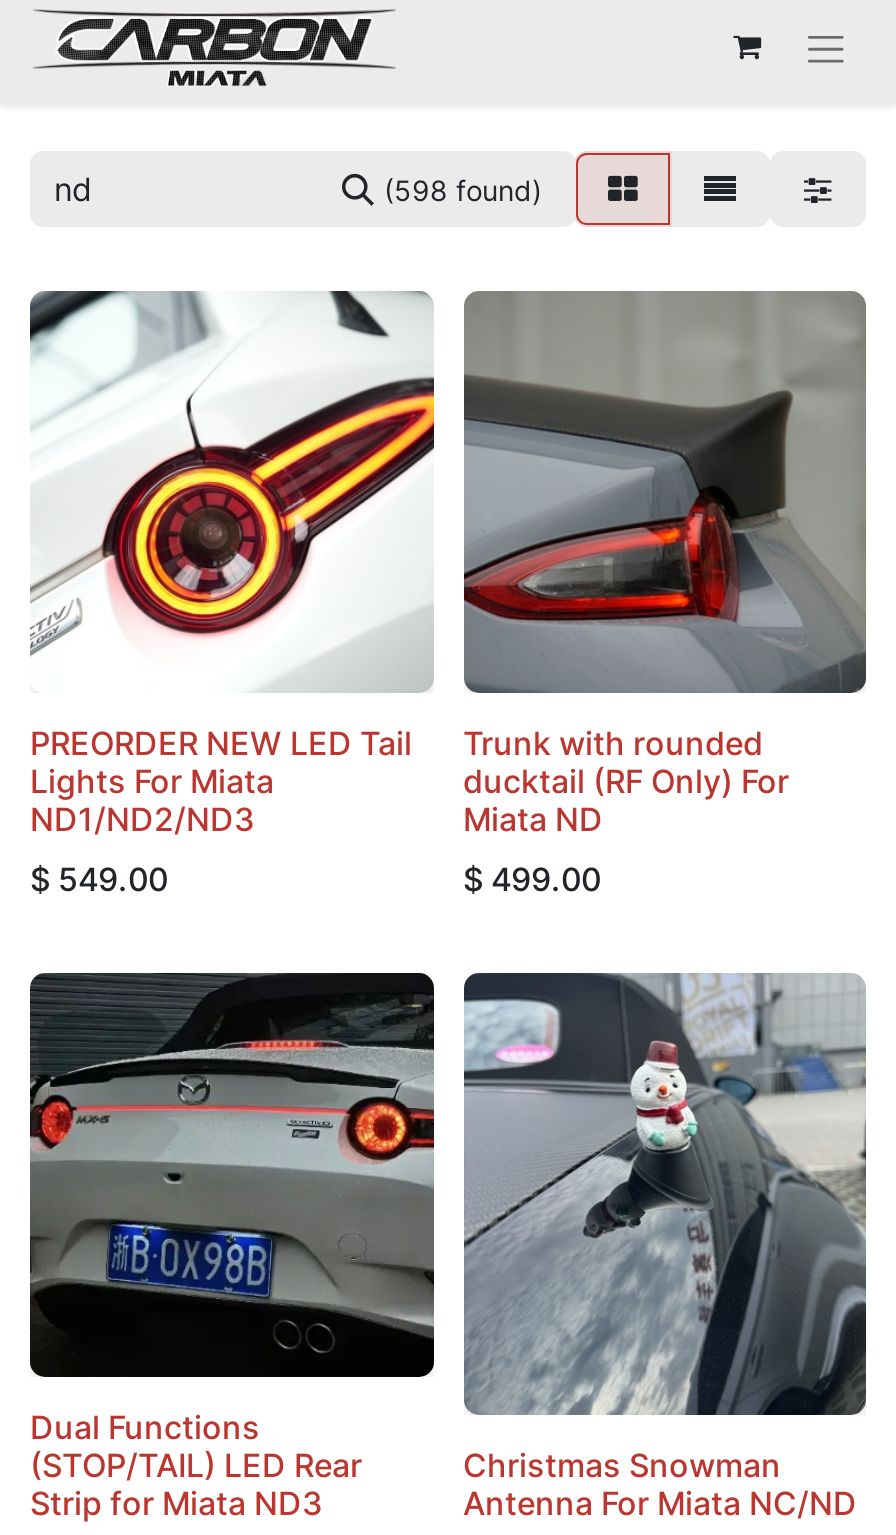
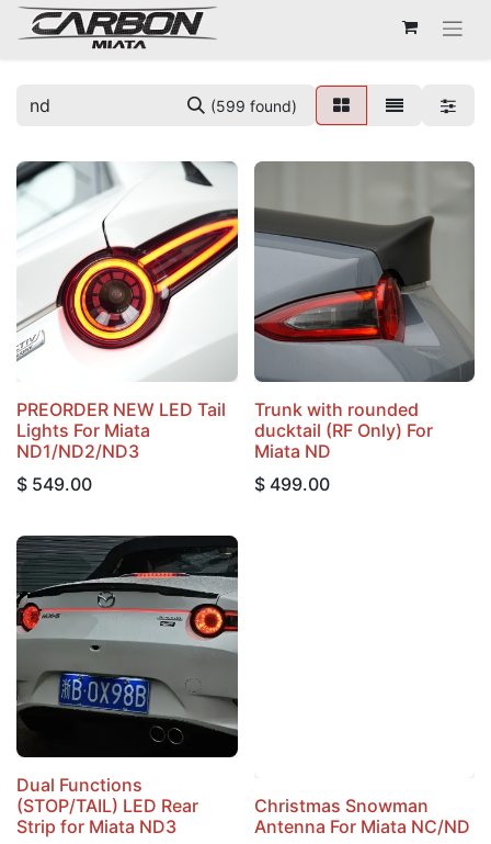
[384,172,542,206] (598 found) -> [210,96,297,115] (599 found)
[462,971,868,1417] [image] -> none

